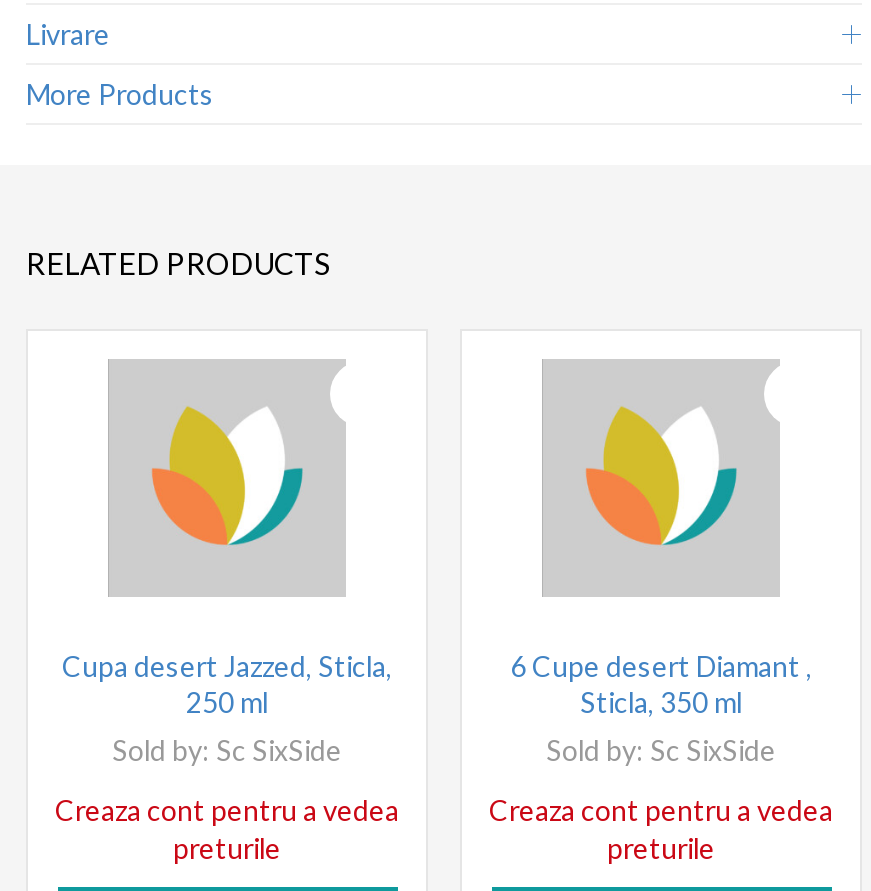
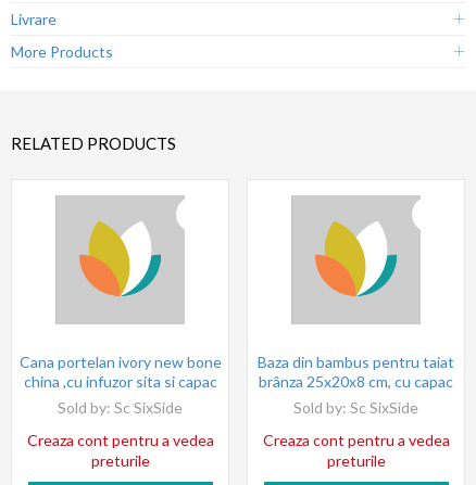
[62,650,392,720] Cupa desert Jazzed, Sticla, | 250 ml -> [19,353,221,391] Cana portelan ivory new bone | china ,cu infuzor sita si capac
[510,650,812,720] 6 Cupe desert Diamant , | Sticla, 350 ml -> [258,353,454,391] Baza din bambus pentru taiat | brânza 25x20x8 cm, cu capac

